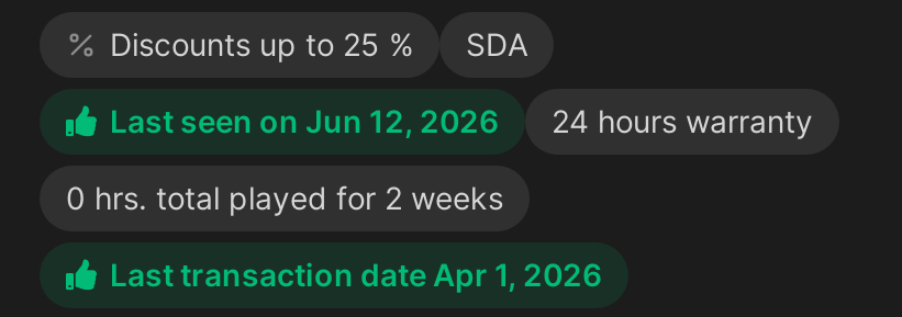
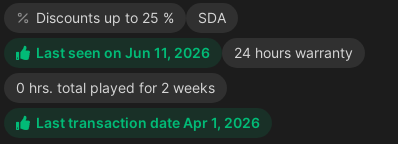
[110,102,499,139] Last seen on Jun 12, 2026 -> [36,44,210,61] Last seen on Jun 11, 2026

